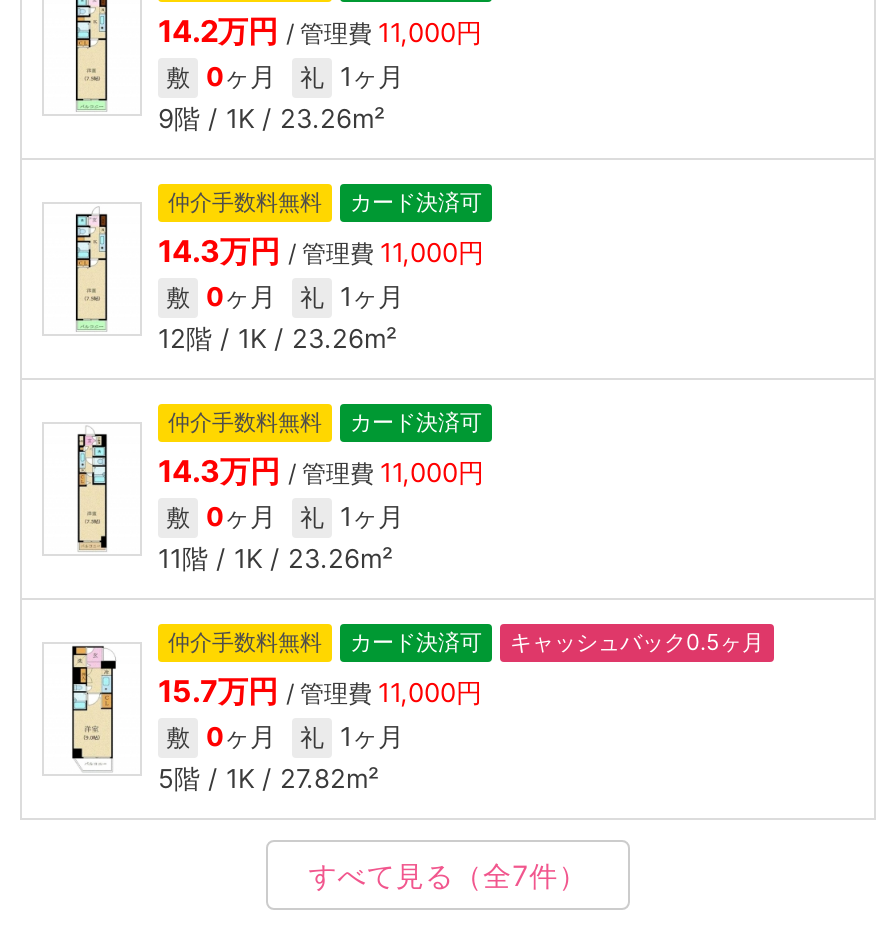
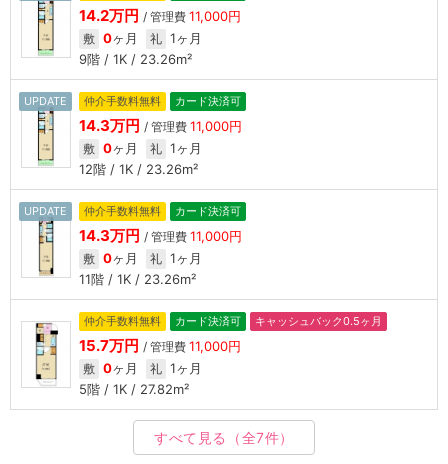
none -> [24,94,67,108] UPDATE
none -> [24,204,67,218] UPDATE

